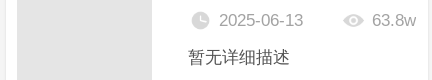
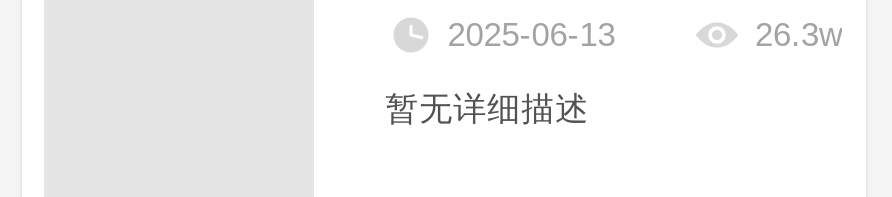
[372,11,416,30] 63.8w -> [755,17,843,55] 26.3w

